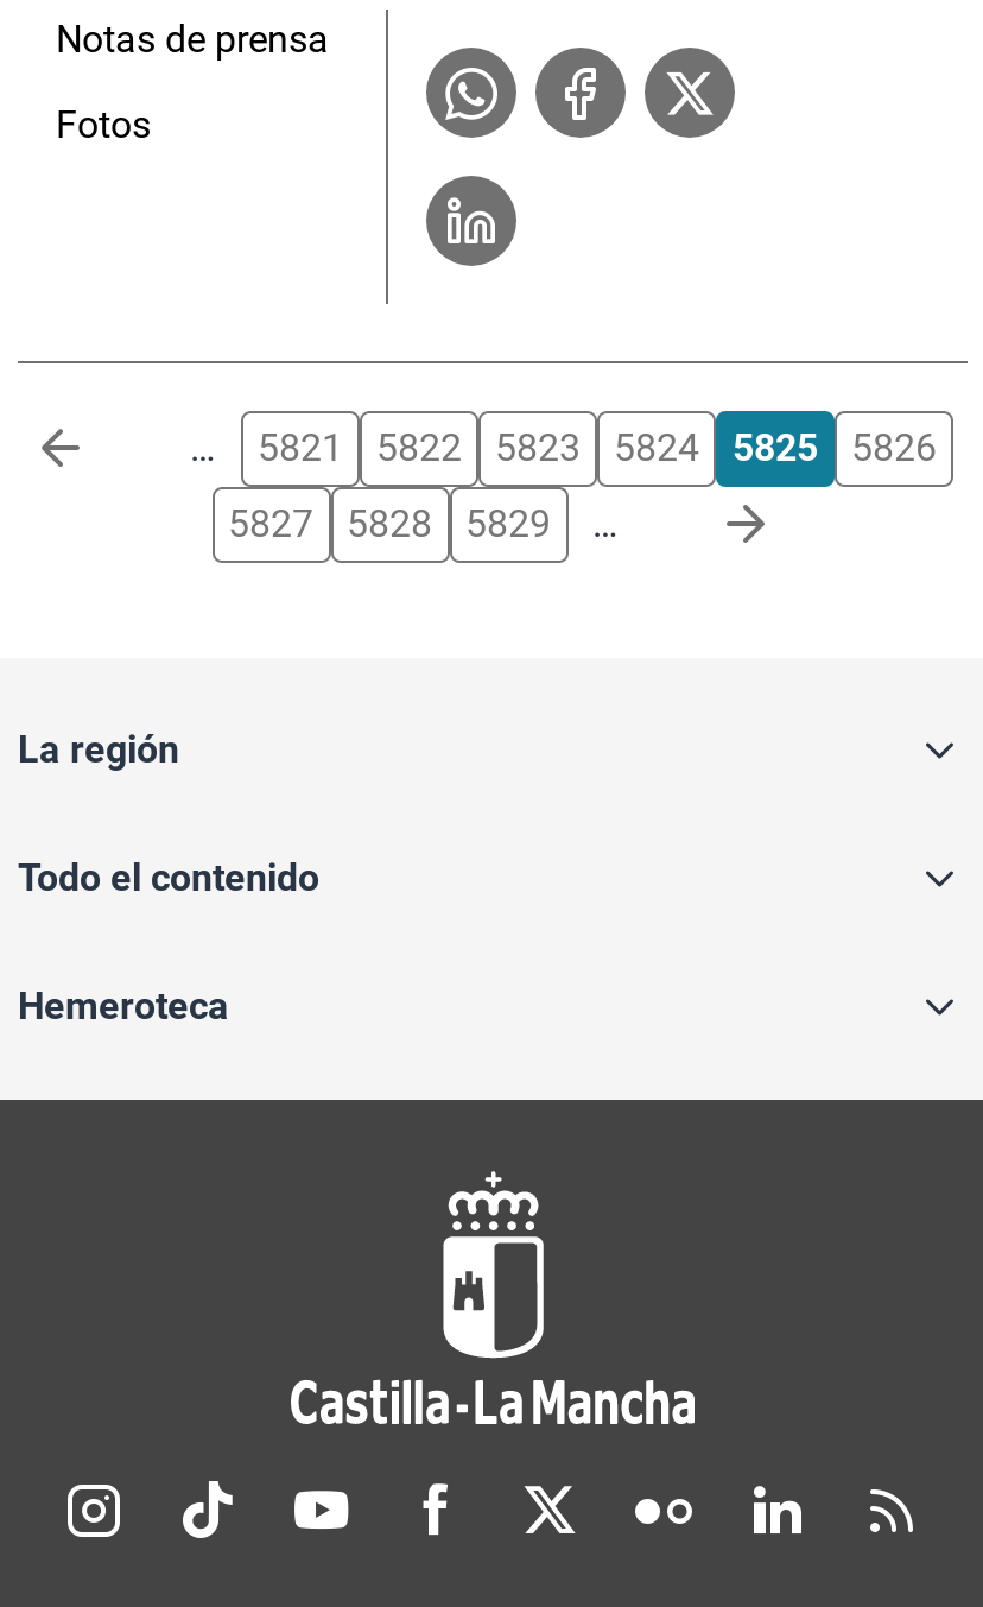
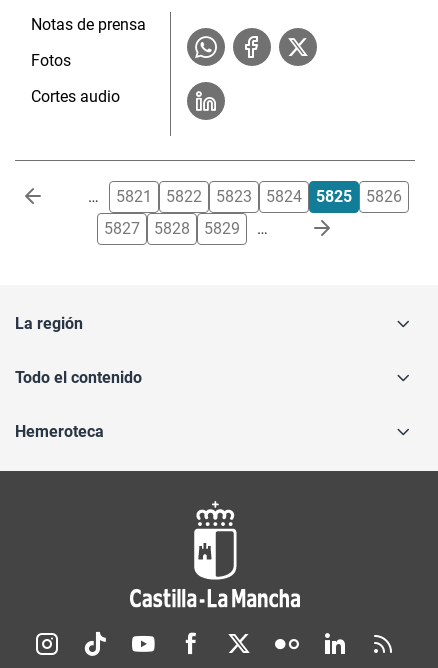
none -> [31,87,120,106] Cortes audio

